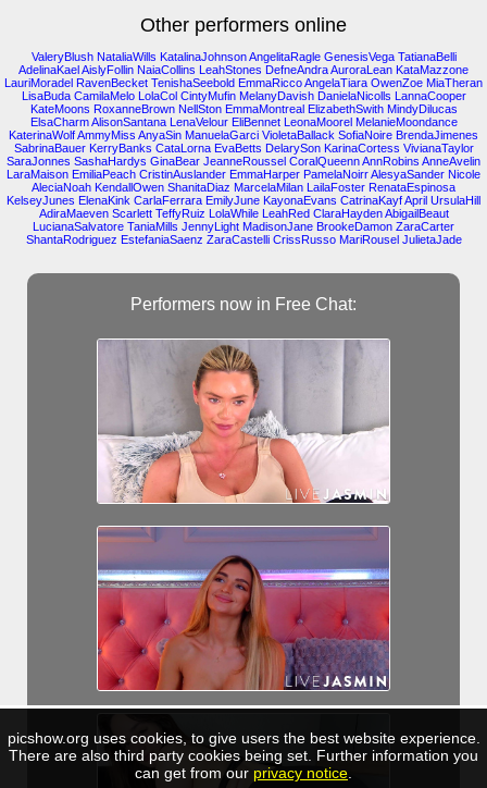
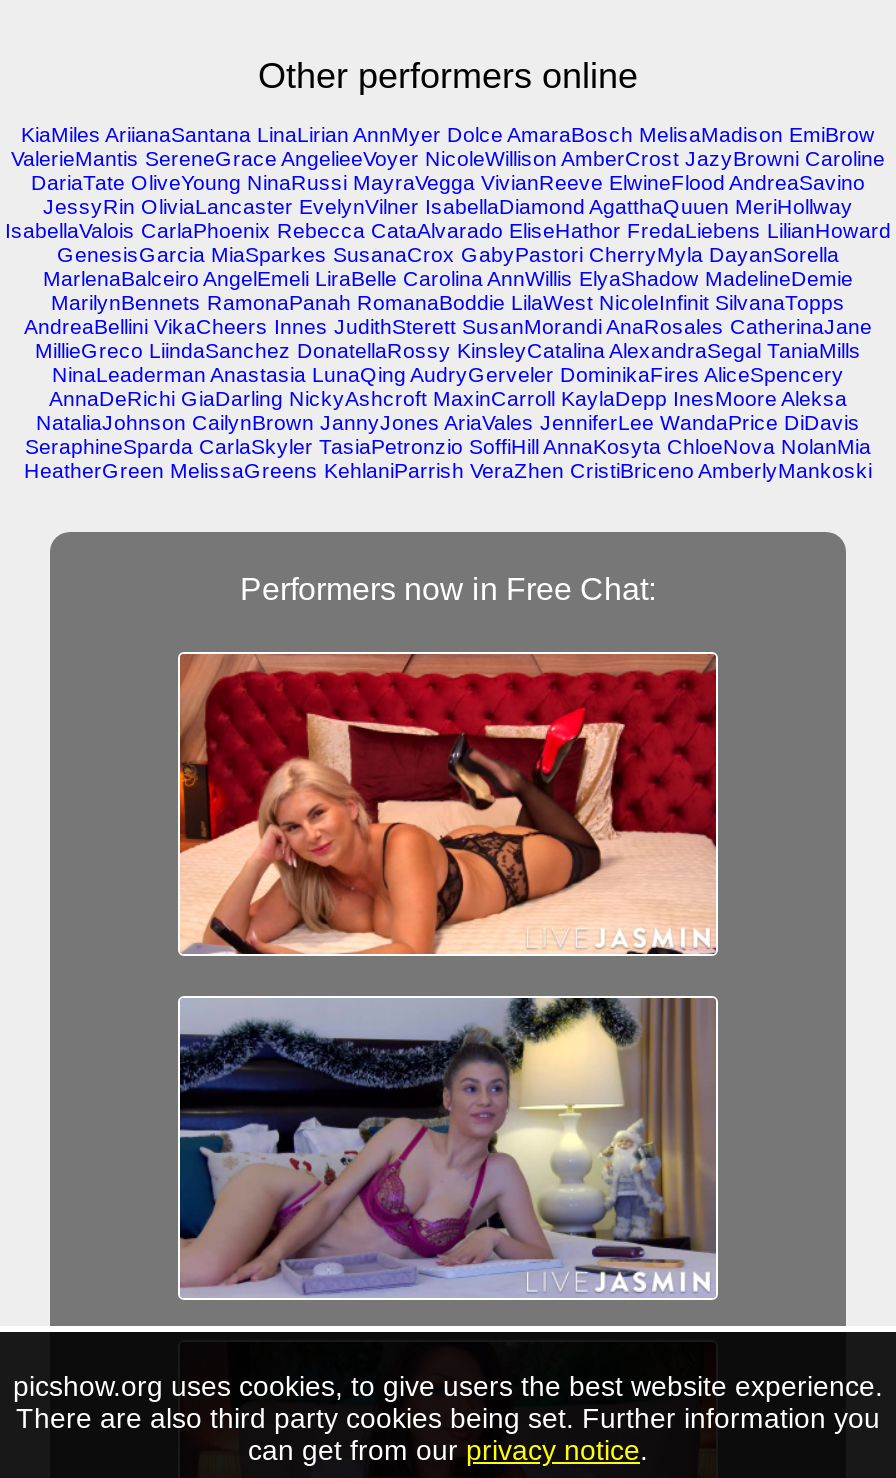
[4,50,483,246] ValeryBlush NataliaWills KatalinaJohnson AngelitaRagle GenesisVega TatianaBelli | AdelinaKael AislyFollin NaiaCollins LeahStones DefneAndra AuroraLean KataMazzone | LauriMoradel RavenBecket TenishaSeebold EmmaRicco AngelaTiara OwenZoe MiaTheran | LisaBuda CamilaMelo LolaCol CintyMufin MelanyDavish DanielaNicolls LannaCooper | KateMoons RoxanneBrown NellSton EmmaMontreal ElizabethSwith MindyDilucas | ElsaCharm AlisonSantana LenaVelour EliBennet LeonaMoorel MelanieMoondance | KaterinaWolf AmmyMiss AnyaSin ManuelaGarci VioletaBallack SofiaNoire BrendaJimenes | SabrinaBauer KerryBanks CataLorna EvaBetts DelarySon KarinaCortess VivianaTaylor | SaraJonnes SashaHardys GinaBear JeanneRoussel CoralQueenn AnnRobins AnneAvelin | LaraMaison EmiliaPeach CristinAuslander EmmaHarper PamelaNoirr AlesyaSander Nicole | AleciaNoah KendallOwen ShanitaDiaz MarcelaMilan LailaFoster RenataEspinosa | KelseyJunes ElenaKink CarlaFerrara EmilyJune KayonaEvans CatrinaKayf April UrsulaHill | AdiraMaeven Scarlett TeffyRuiz LolaWhile LeahRed ClaraHayden AbigailBeaut | LucianaSalvatore TaniaMills JennyLight MadisonJane BrookeDamon ZaraCarter | ShantaRodriguez EstefaniaSaenz ZaraCastelli CrissRusso MariRousel JulietaJade -> [5,122,891,482] KiaMiles AriianaSantana LinaLirian AnnMyer Dolce AmaraBosch MelisaMadison EmiBrow | ValerieMantis SereneGrace AngelieeVoyer NicoleWillison AmberCrost JazyBrowni Caroline | DariaTate OliveYoung NinaRussi MayraVegga VivianReeve ElwineFlood AndreaSavino | JessyRin OliviaLancaster EvelynVilner IsabellaDiamond AgatthaQuuen MeriHollway | IsabellaValois CarlaPhoenix Rebecca CataAlvarado EliseHathor FredaLiebens LilianHoward | GenesisGarcia MiaSparkes SusanaCrox GabyPastori CherryMyla DayanSorella | MarlenaBalceiro AngelEmeli LiraBelle Carolina AnnWillis ElyaShadow MadelineDemie | MarilynBennets RamonaPanah RomanaBoddie LilaWest NicoleInfinit SilvanaTopps | AndreaBellini VikaCheers Innes JudithSterett SusanMorandi AnaRosales CatherinaJane | MillieGreco LiindaSanchez DonatellaRossy KinsleyCatalina AlexandraSegal TaniaMills | NinaLeaderman Anastasia LunaQing AudryGerveler DominikaFires AliceSpencery | AnnaDeRichi GiaDarling NickyAshcroft MaxinCarroll KaylaDepp InesMoore Aleksa | NataliaJohnson CailynBrown JannyJones AriaVales JenniferLee WandaPrice DiDavis | SeraphineSparda CarlaSkyler TasiaPetronzio SoffiHill AnnaKosyta ChloeNova NolanMia | HeatherGreen MelissaGreens KehlaniParrish VeraZhen CristiBriceno AmberlyMankoski
[97,338,390,504] [image] -> [178,652,718,956] [image]
[97,526,390,691] [image] -> [178,998,718,1300] [image]

